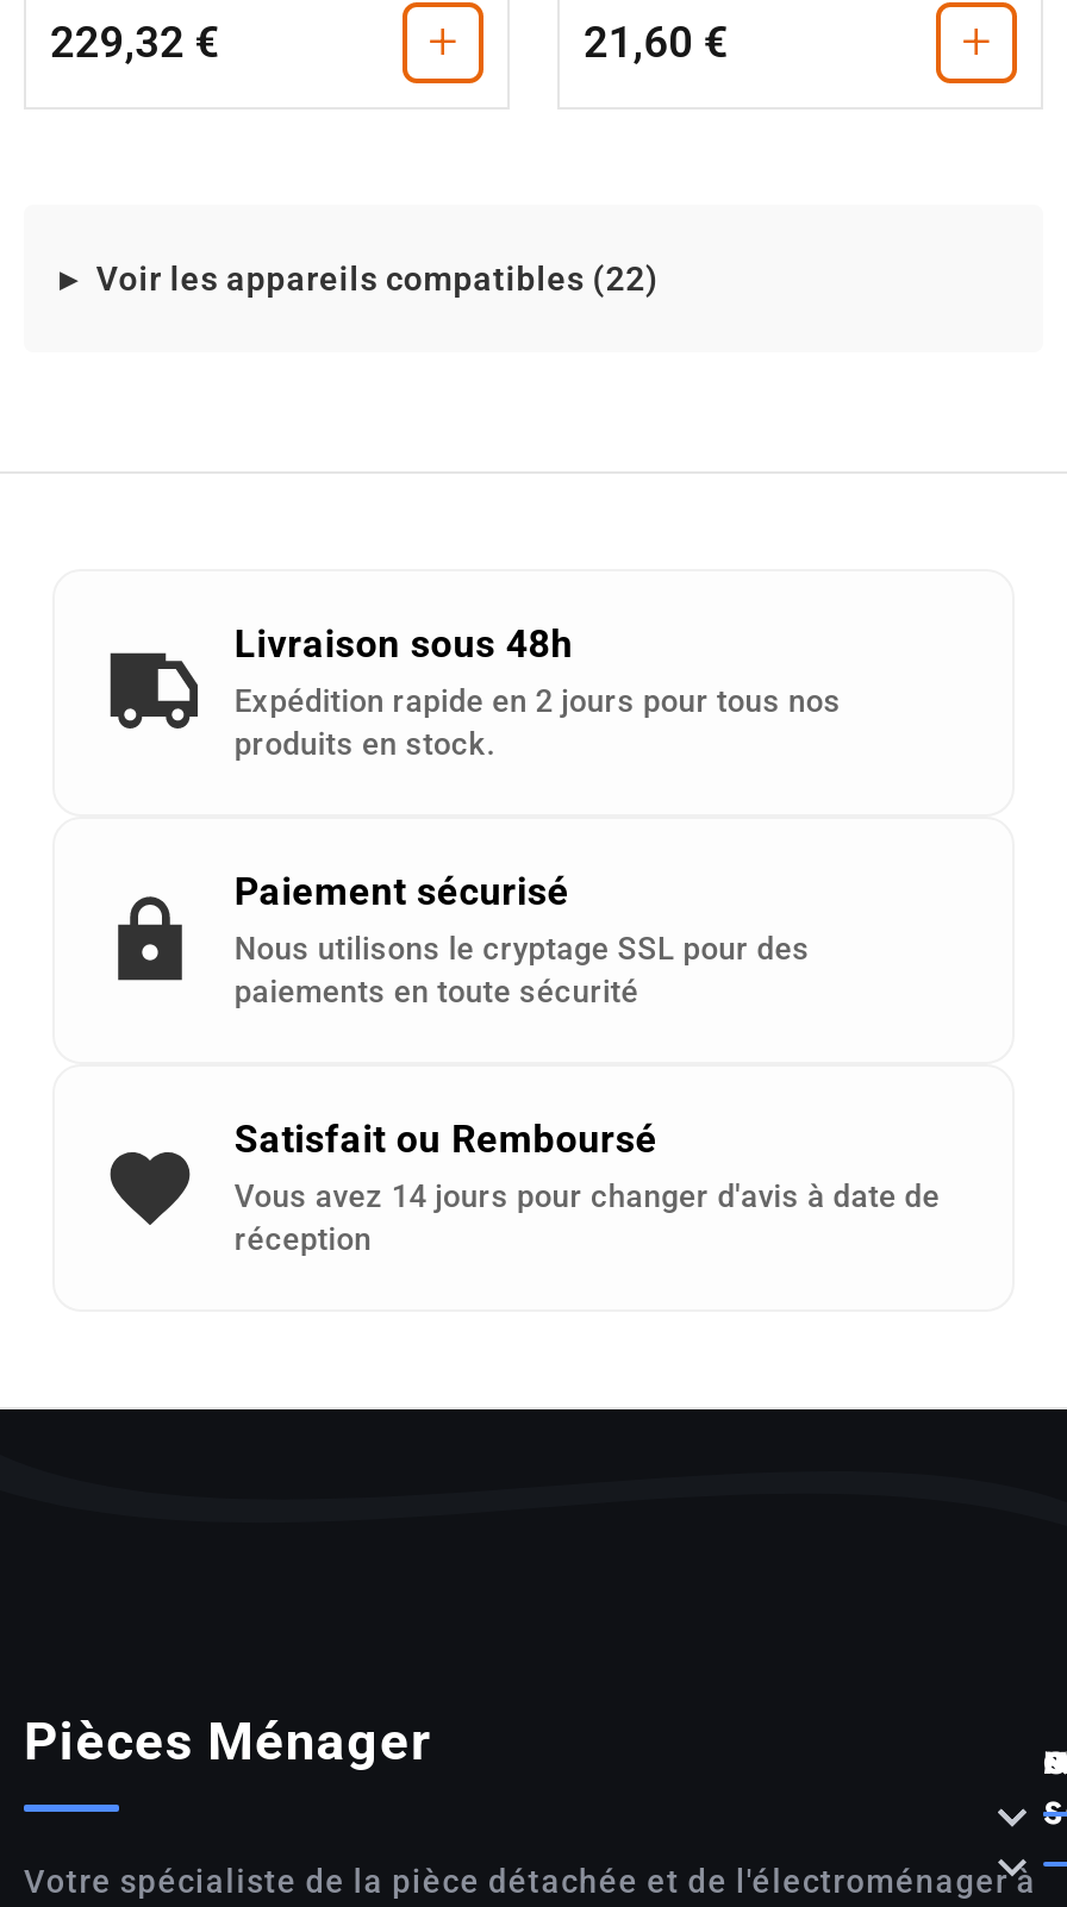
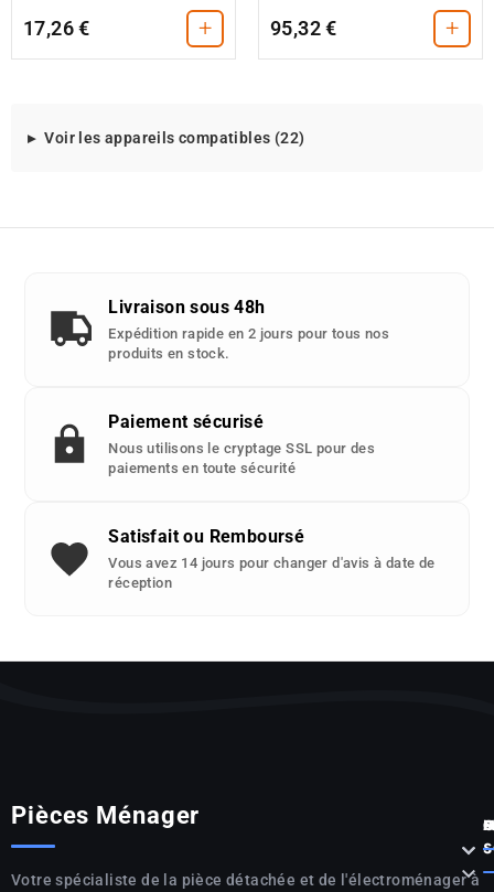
[50,17,220,67] 229,32 € -> [23,17,90,40] 17,26 €
[584,17,728,67] 21,60 € -> [270,17,337,40] 95,32 €

